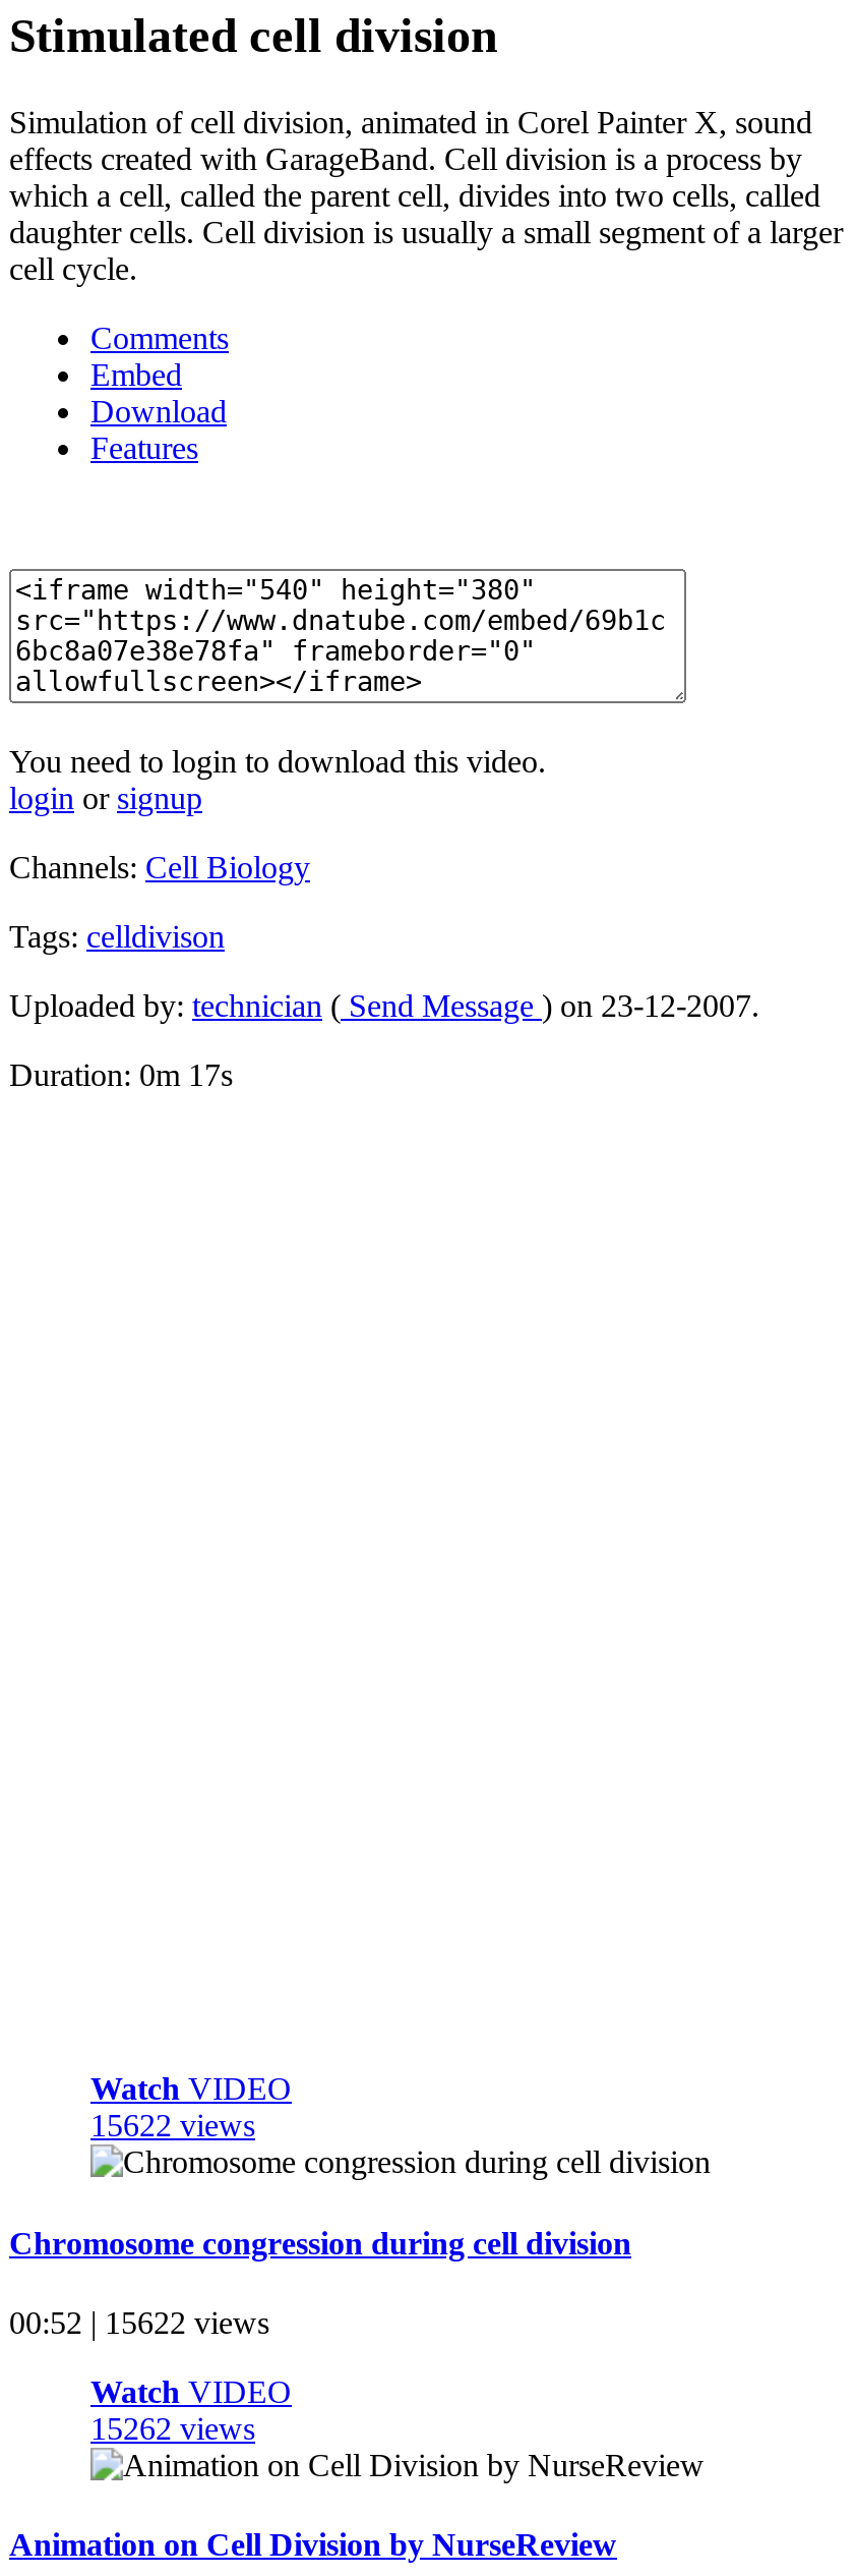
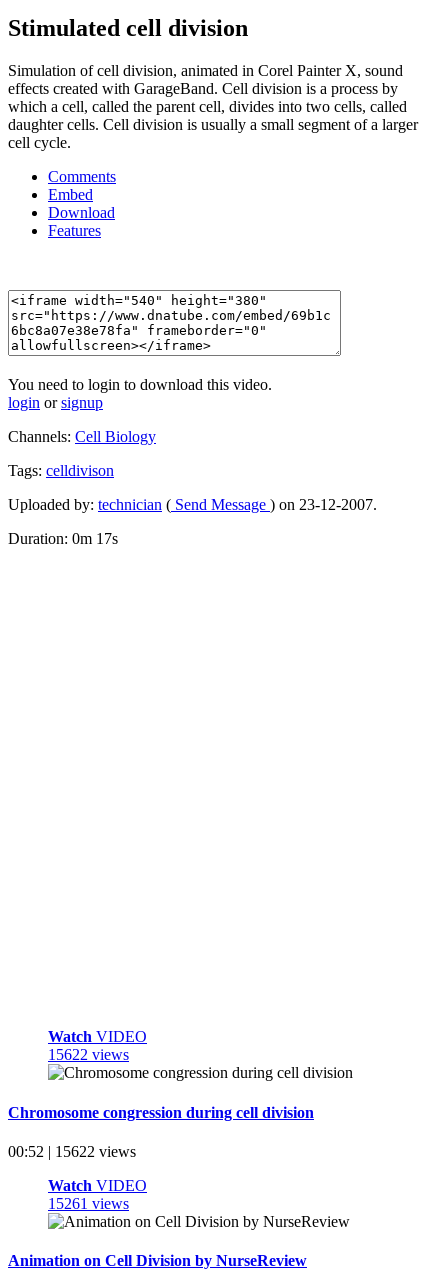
[90,2411,255,2446] 15262 views -> [48,1195,129,1212] 15261 views

